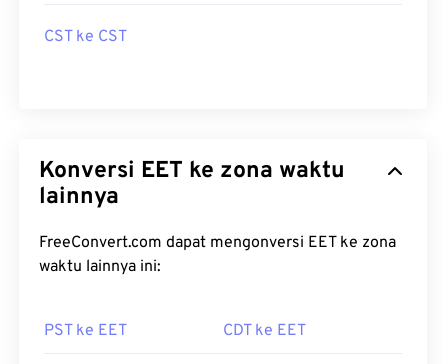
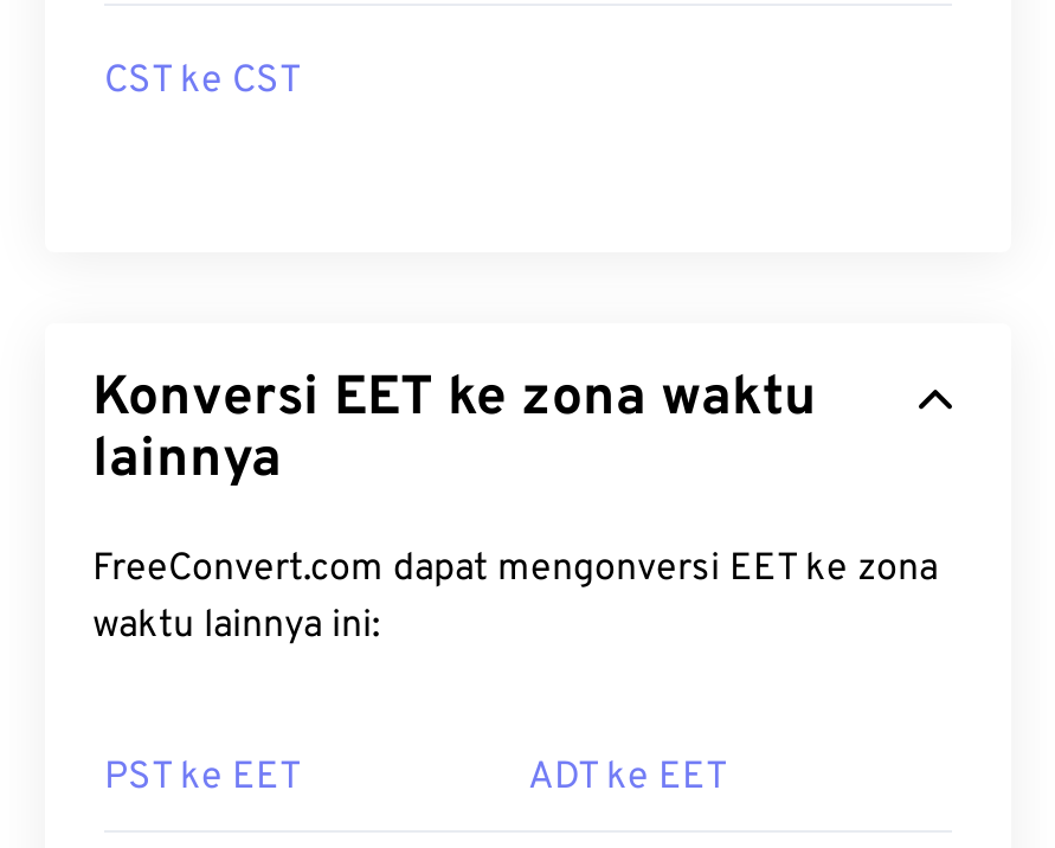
[223,321,306,341] CDT ke EET -> [528,754,727,802] ADT ke EET

